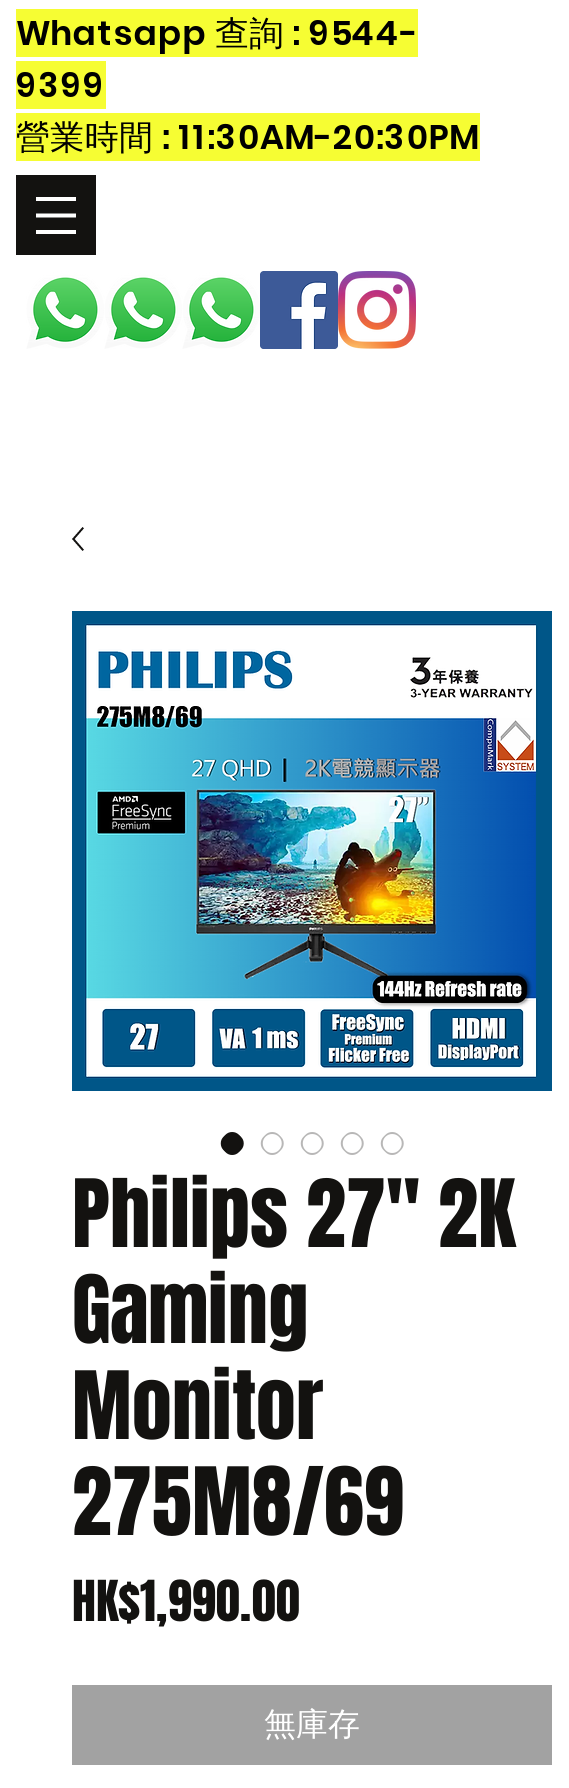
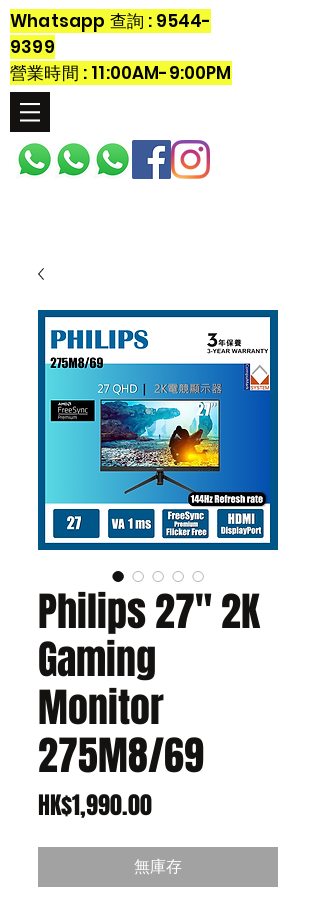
[16,113,480,161] 營業時間 : 11:30AM-20:30PM -> [10,61,232,85] 營業時間 : 11:00AM-9:00PM

